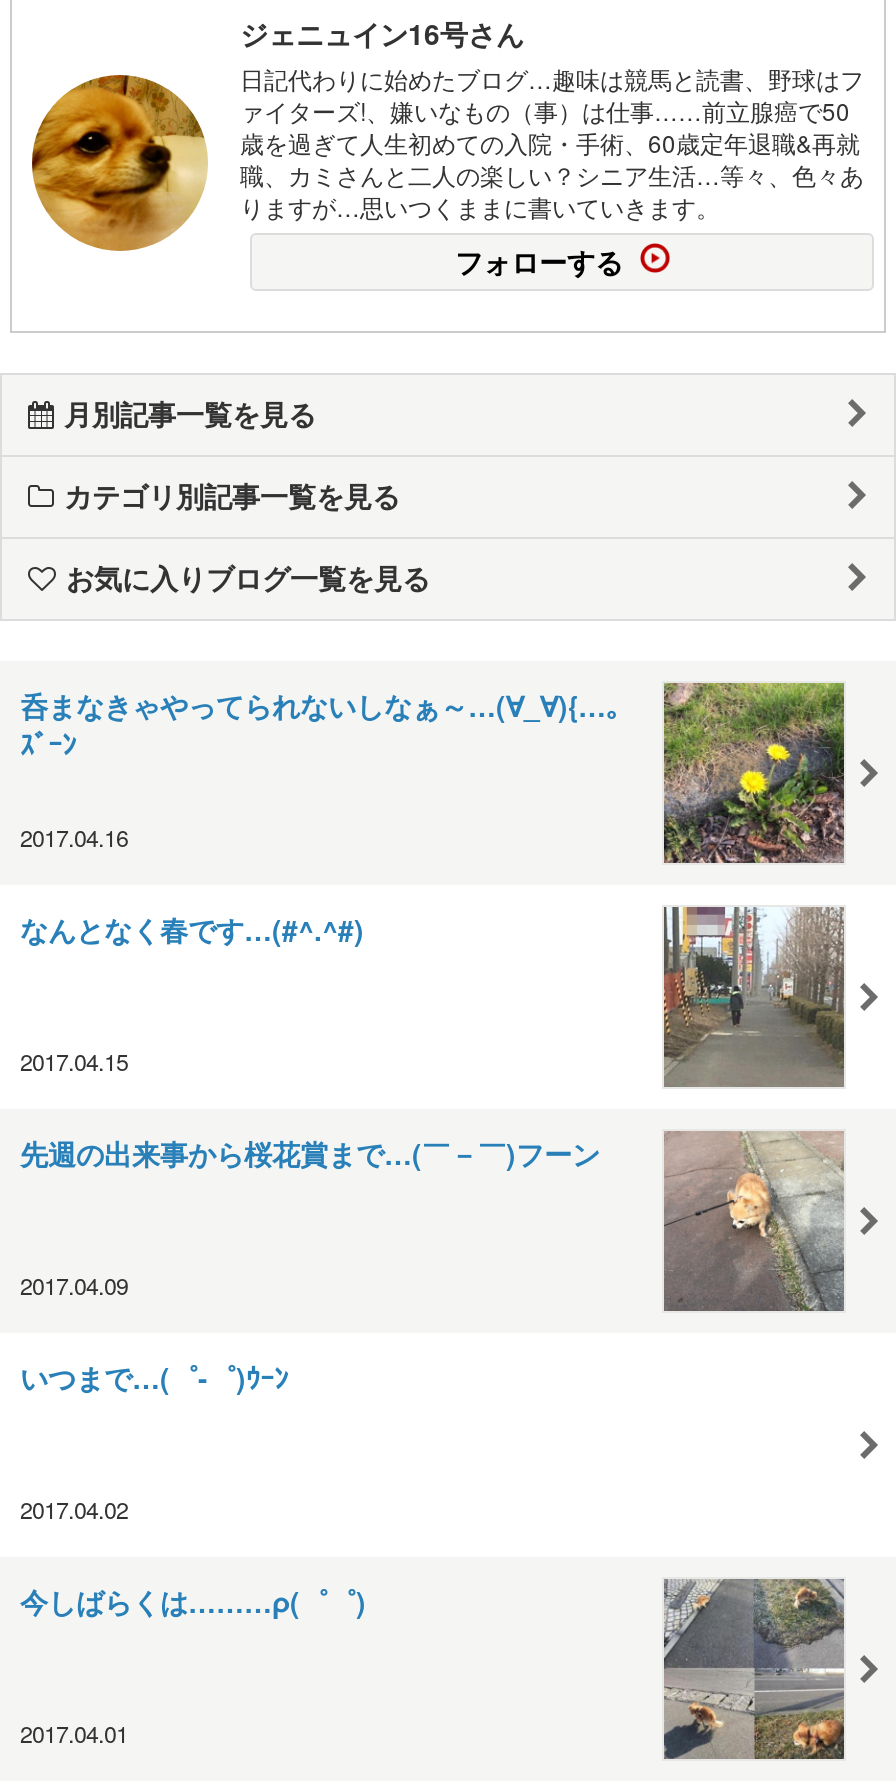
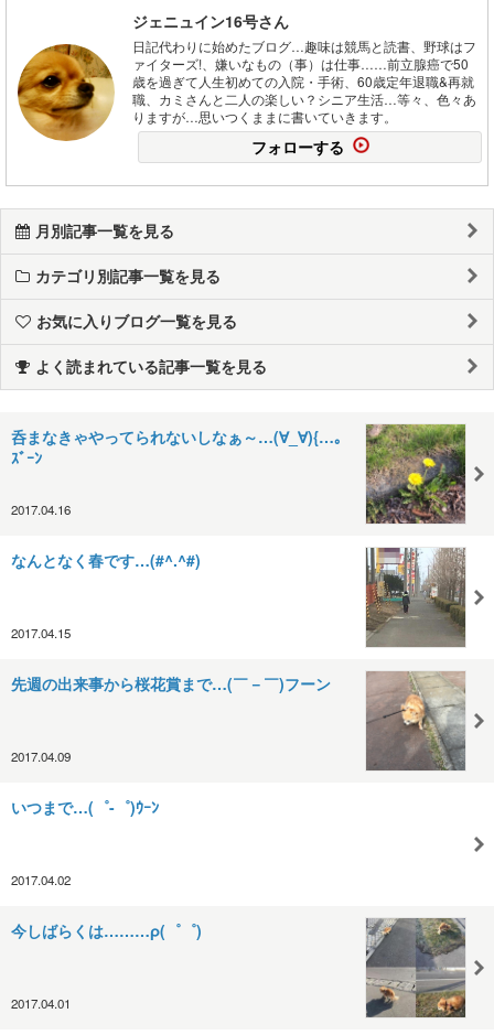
none -> [35,355,267,377] よく読まれている記事一覧を見る

